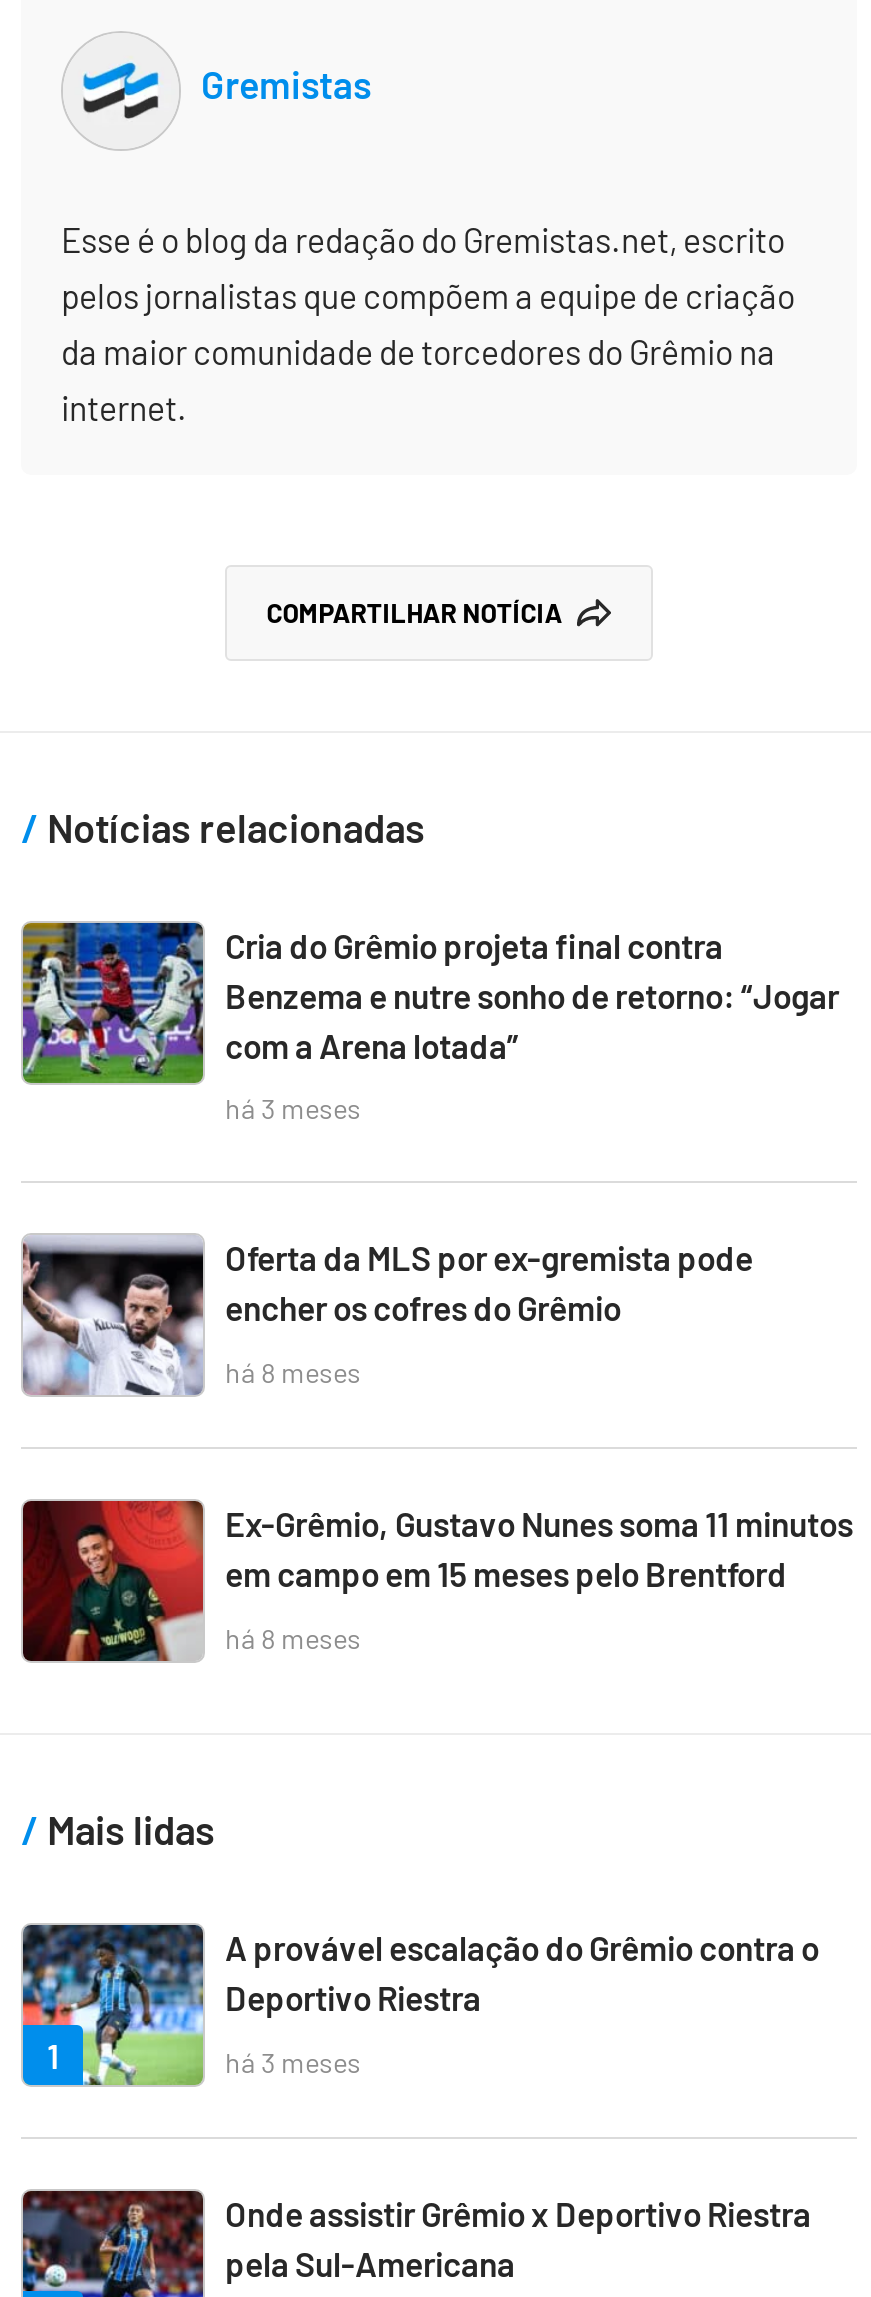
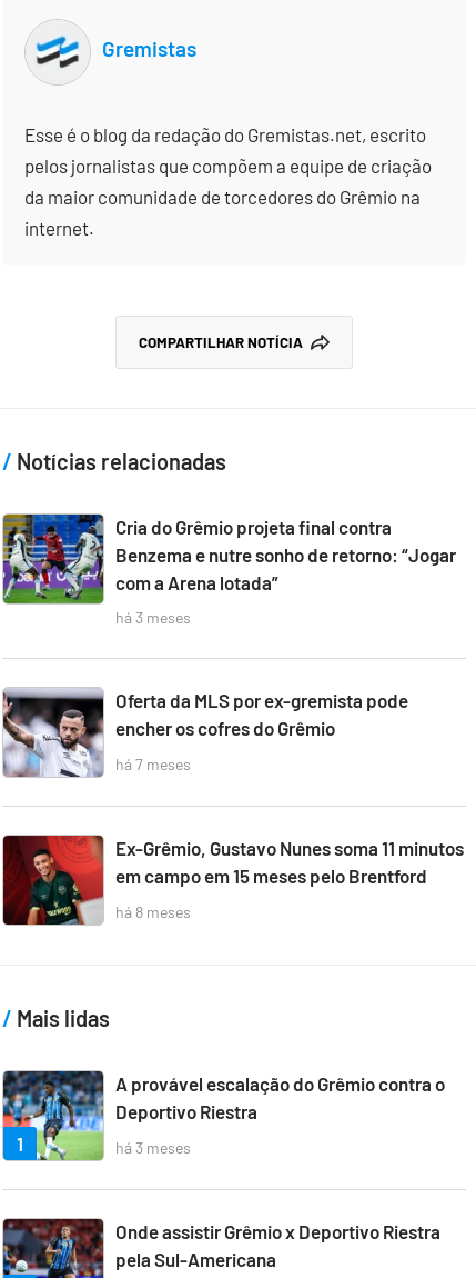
[225,1355,361,1389] há 8 meses -> [115,754,191,773] há 7 meses

